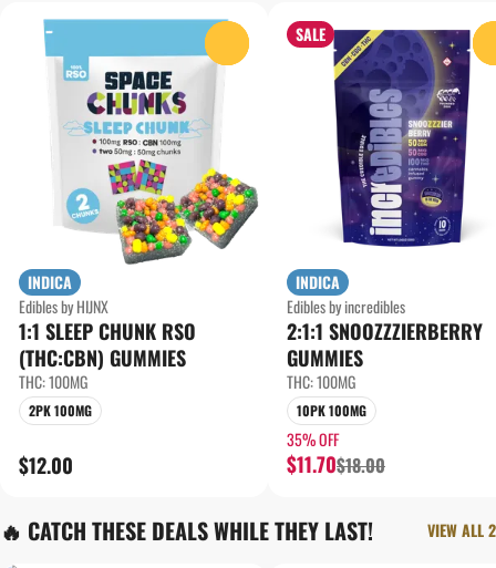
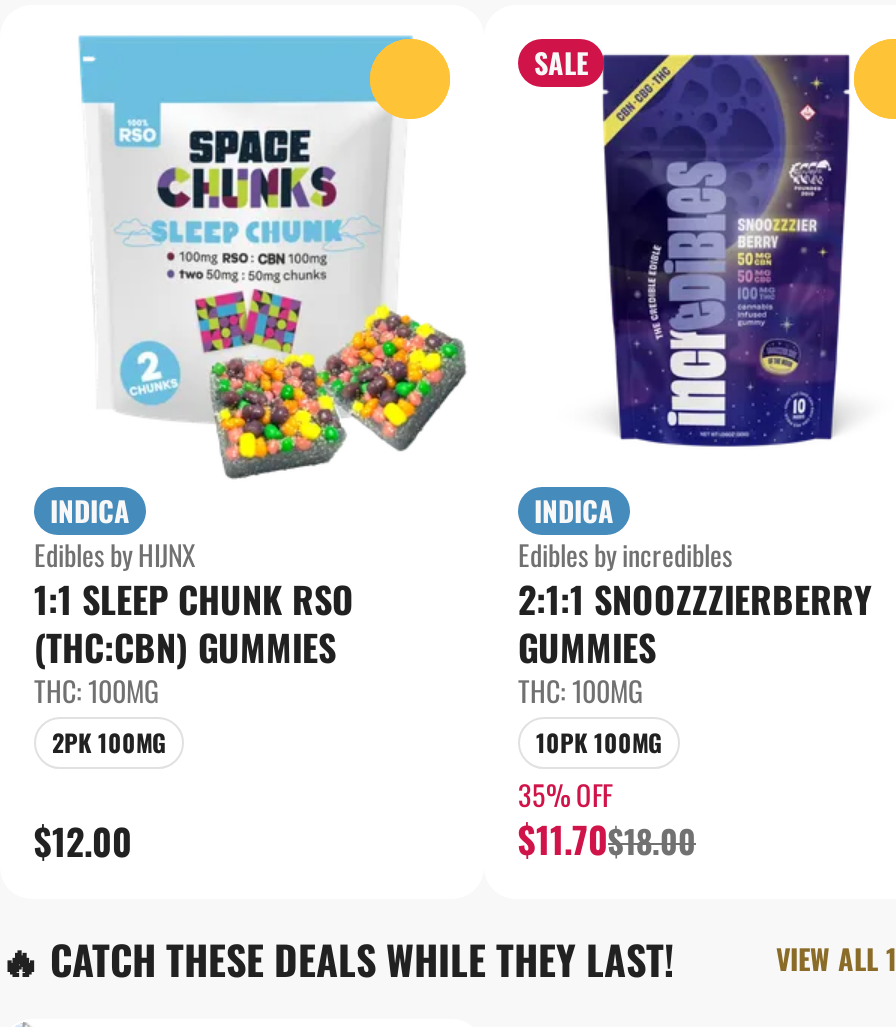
[427,518,496,541] VIEW ALL 2 -> [776,937,896,979] VIEW ALL 1

